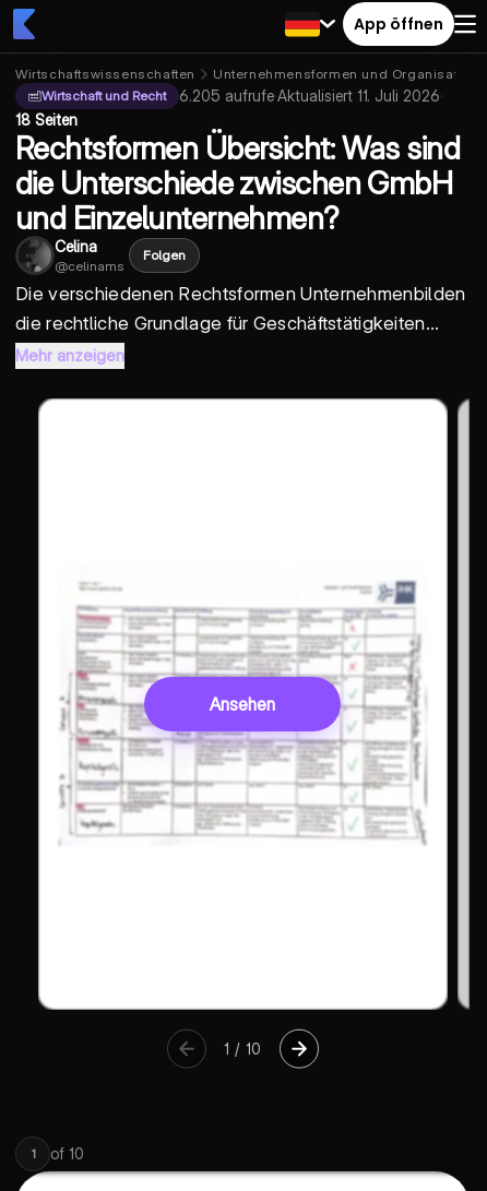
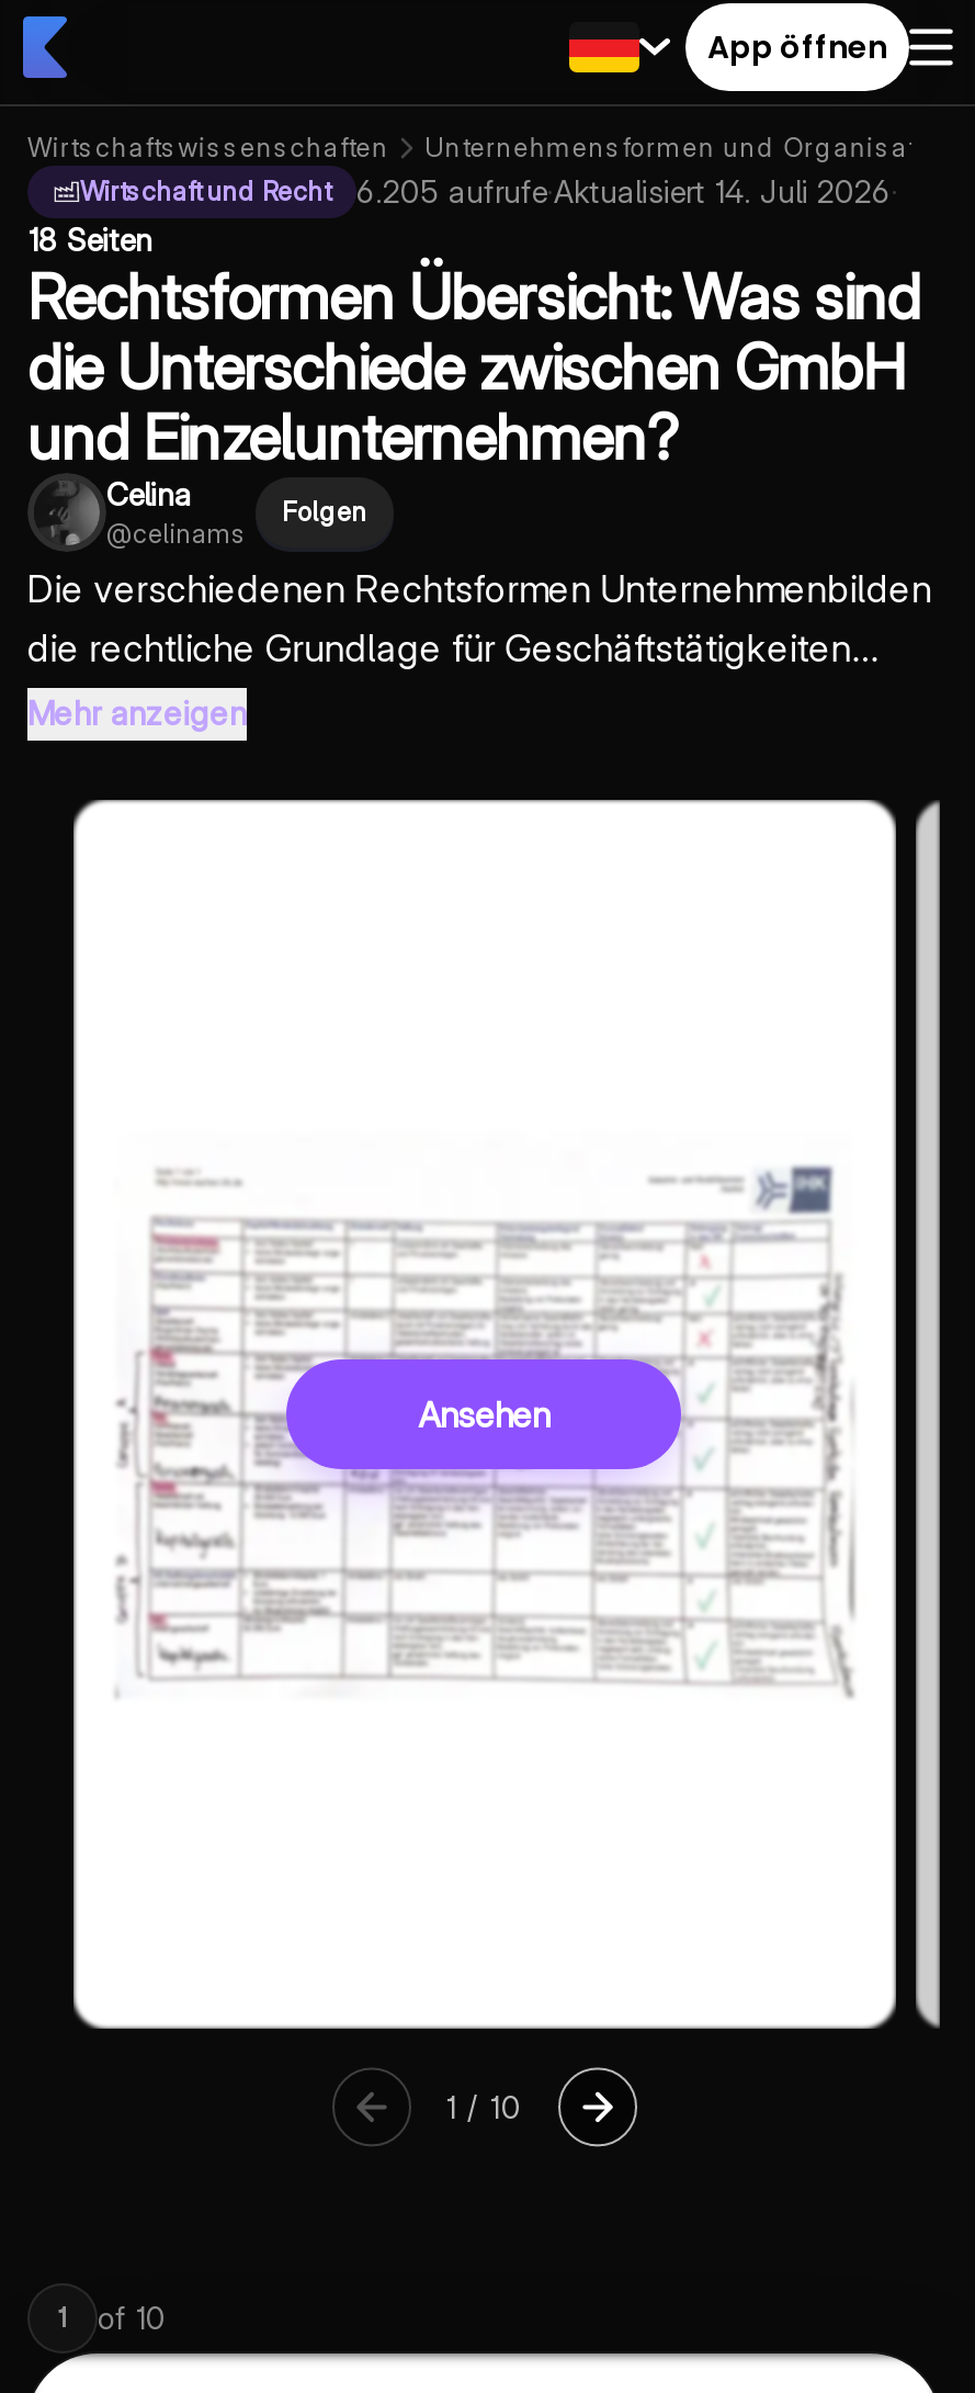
[179,86,443,105] 6.205 aufrufe·Aktualisiert 11. Juli 2026 · -> [356,172,898,210] 6.205 aufrufe·Aktualisiert 14. Juli 2026 ·

